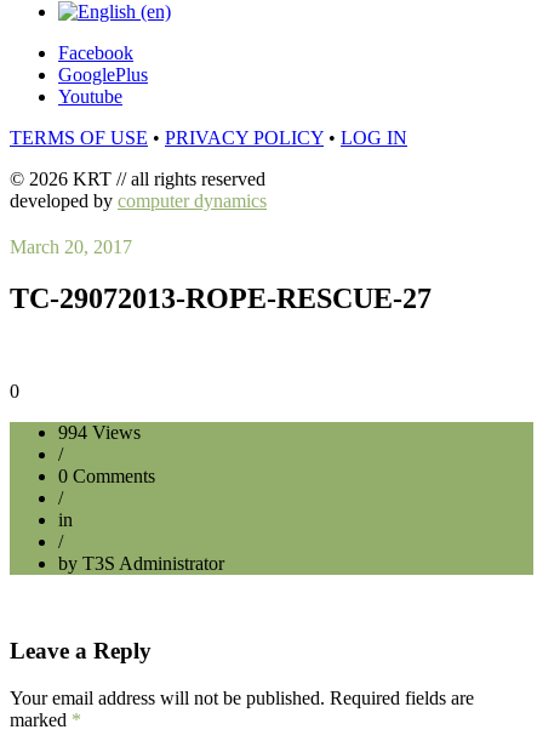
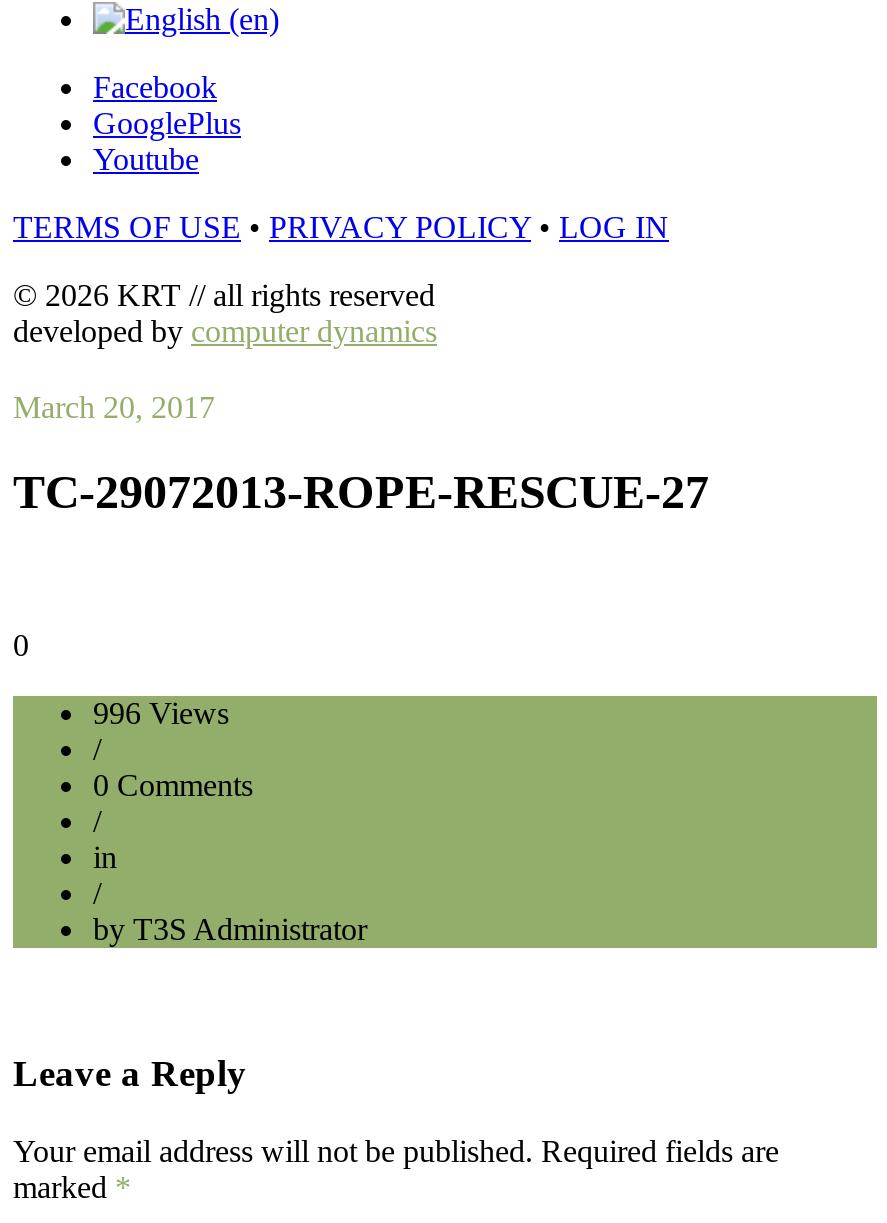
[58,421,141,442] 994 Views -> [93,695,229,729] 996 Views

